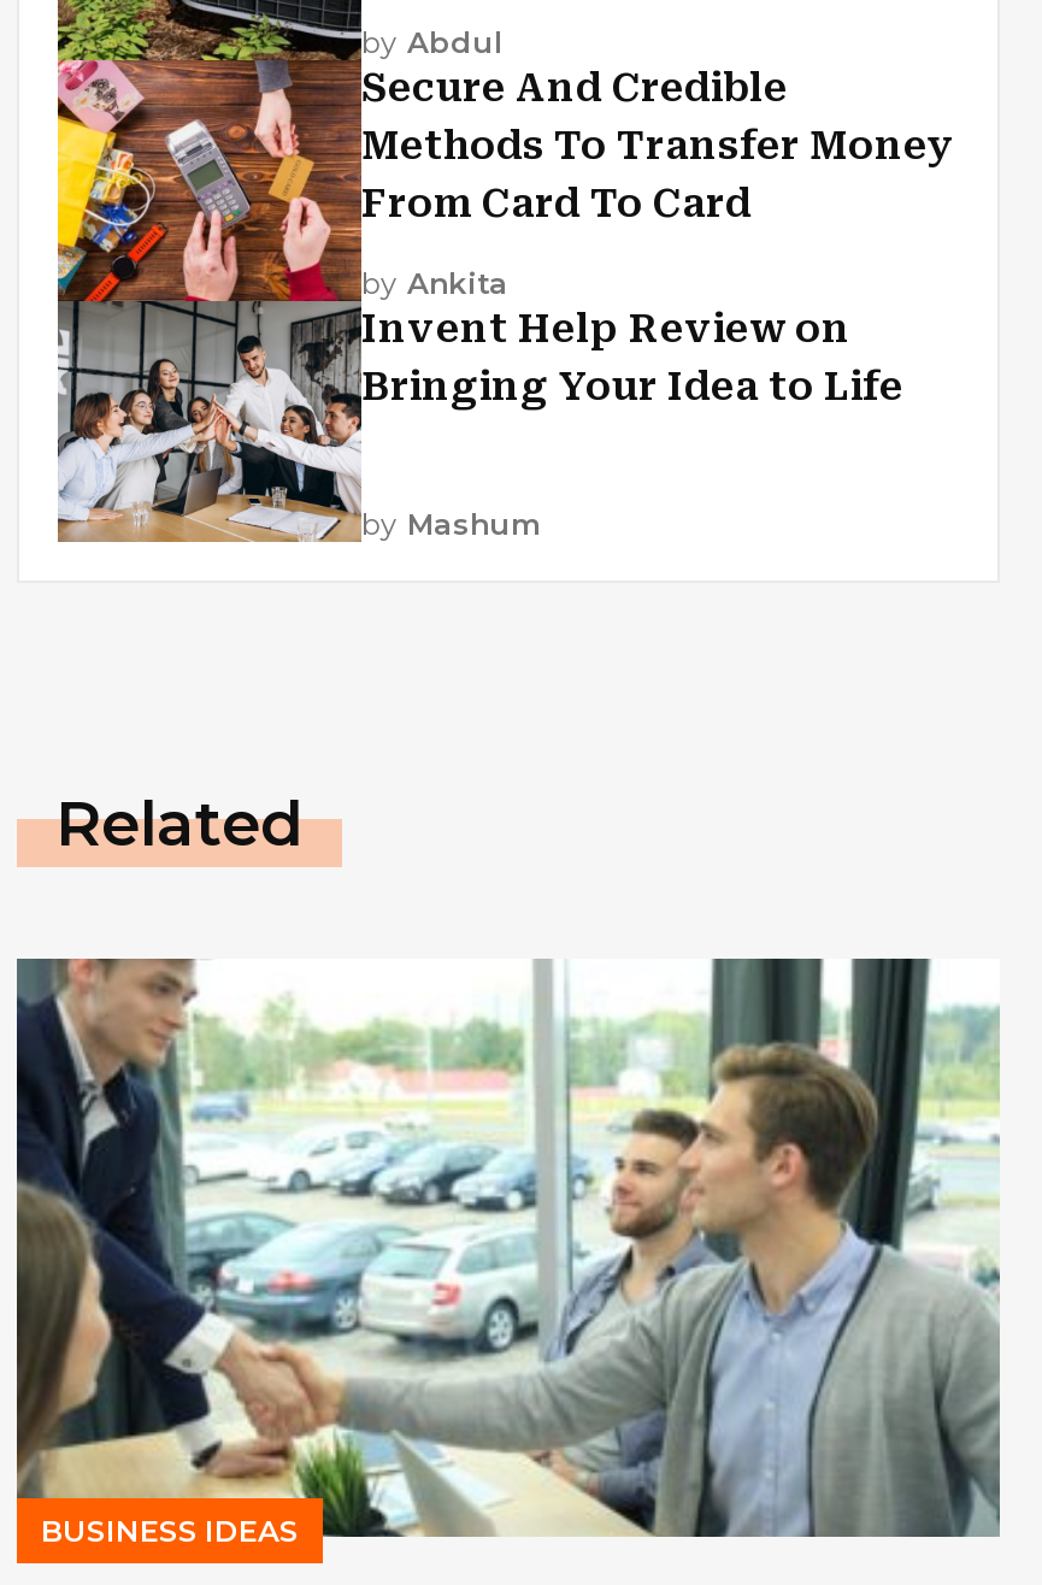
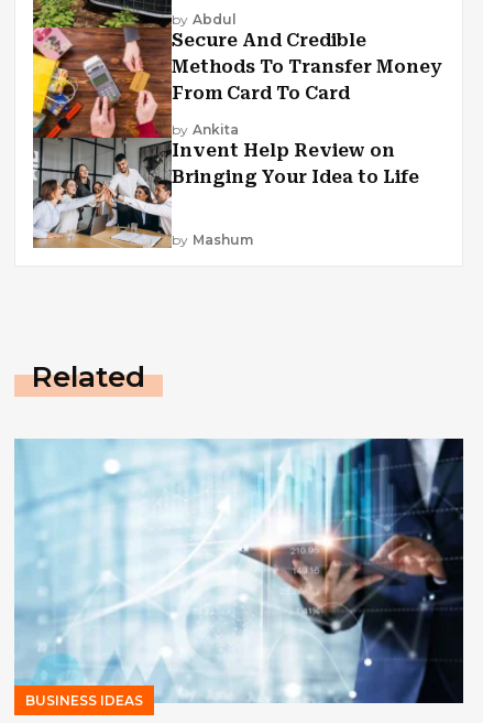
[14,956,1002,1539] [image] -> [14,438,464,704] [image]

